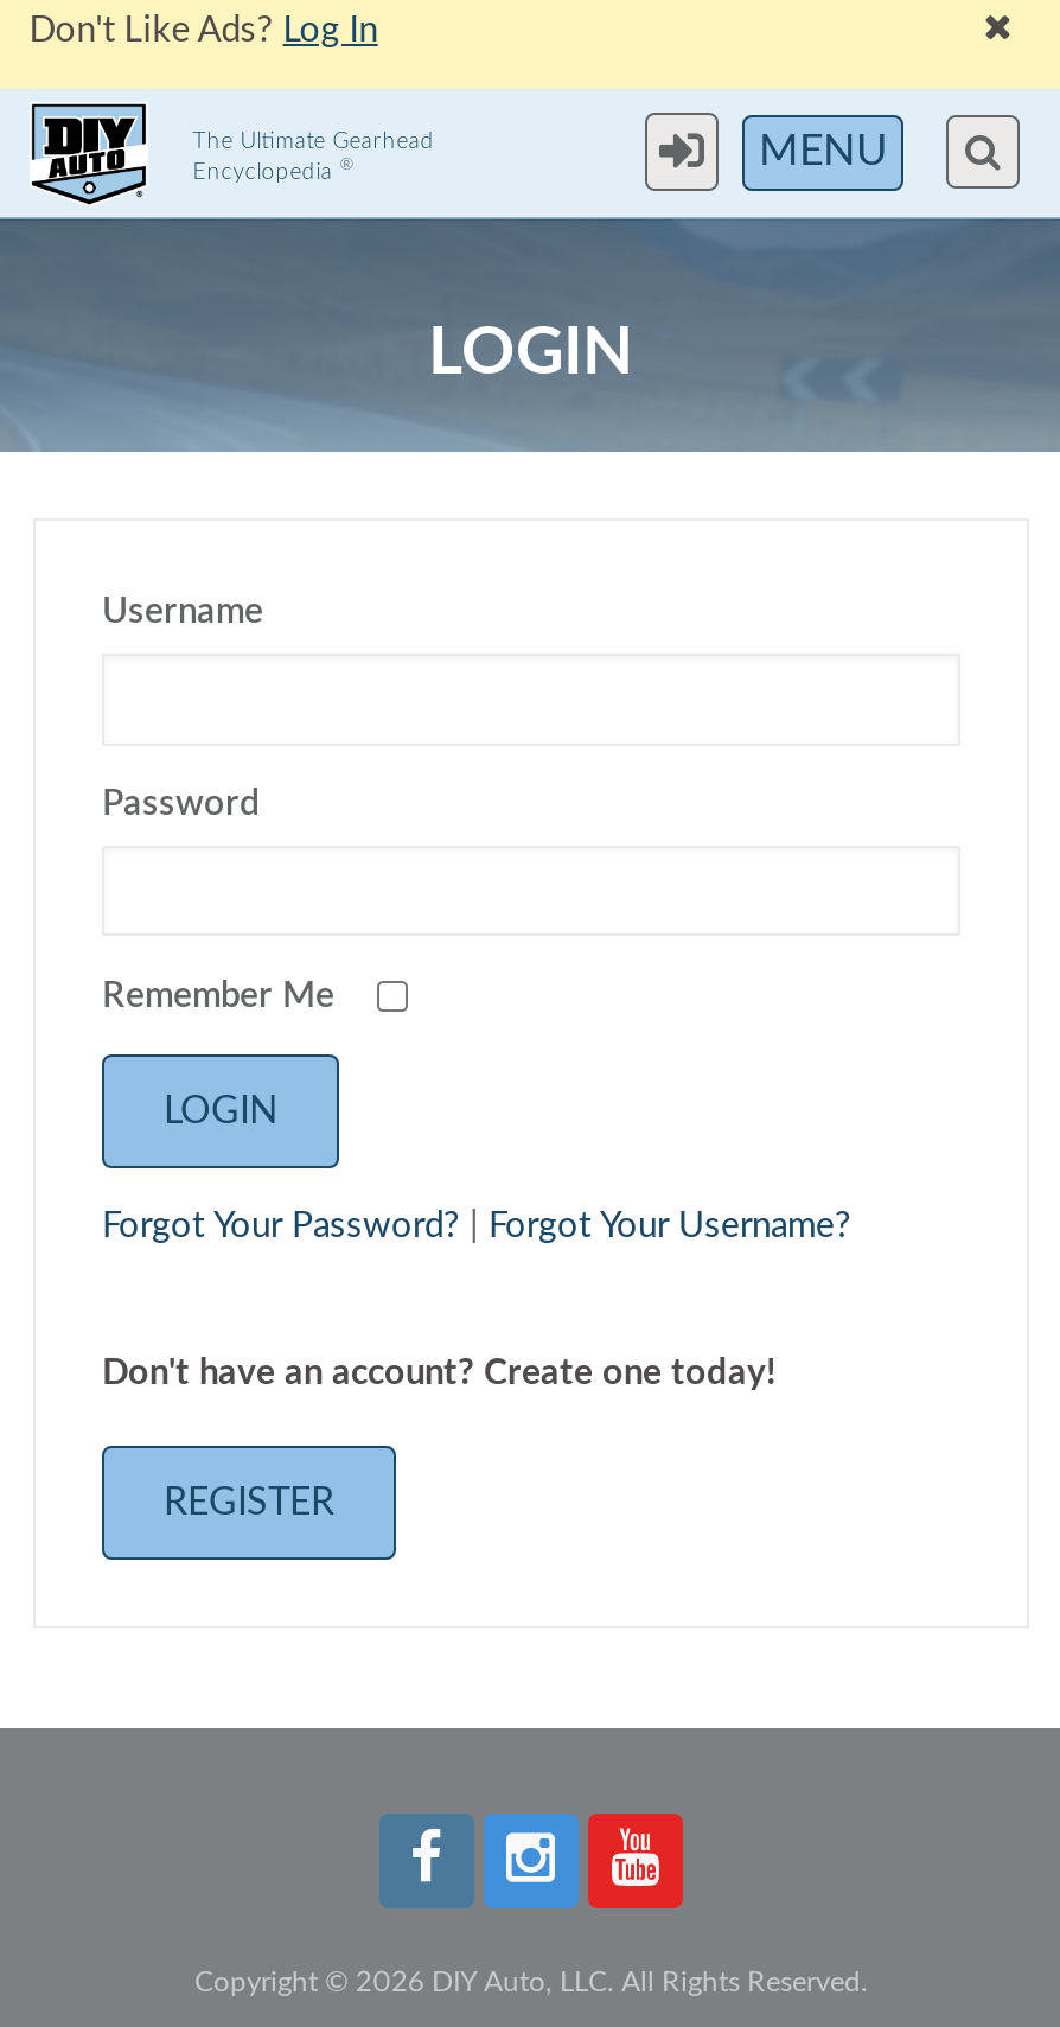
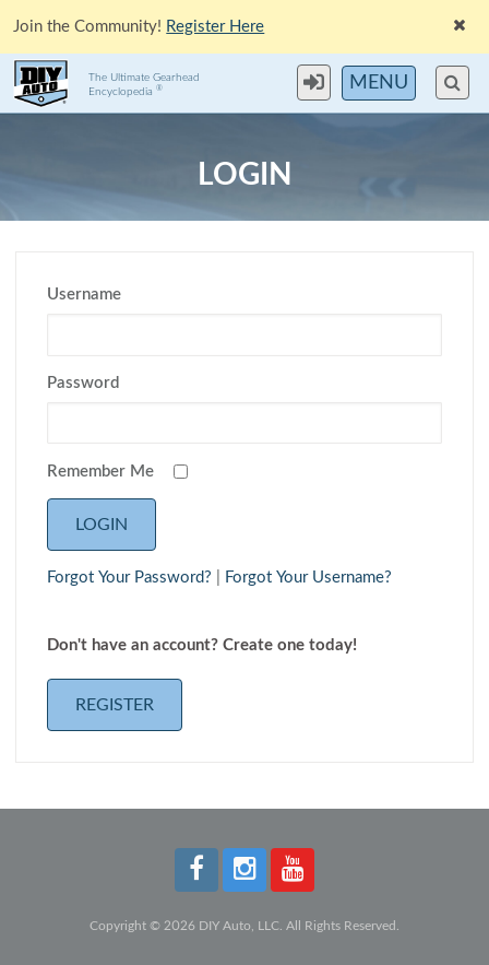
[29,13,378,49] Don't Like Ads? Log In -> [13,19,264,35] Join the Community! Register Here

